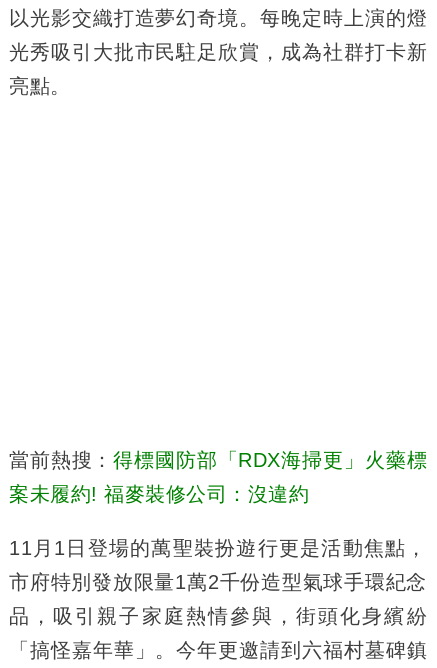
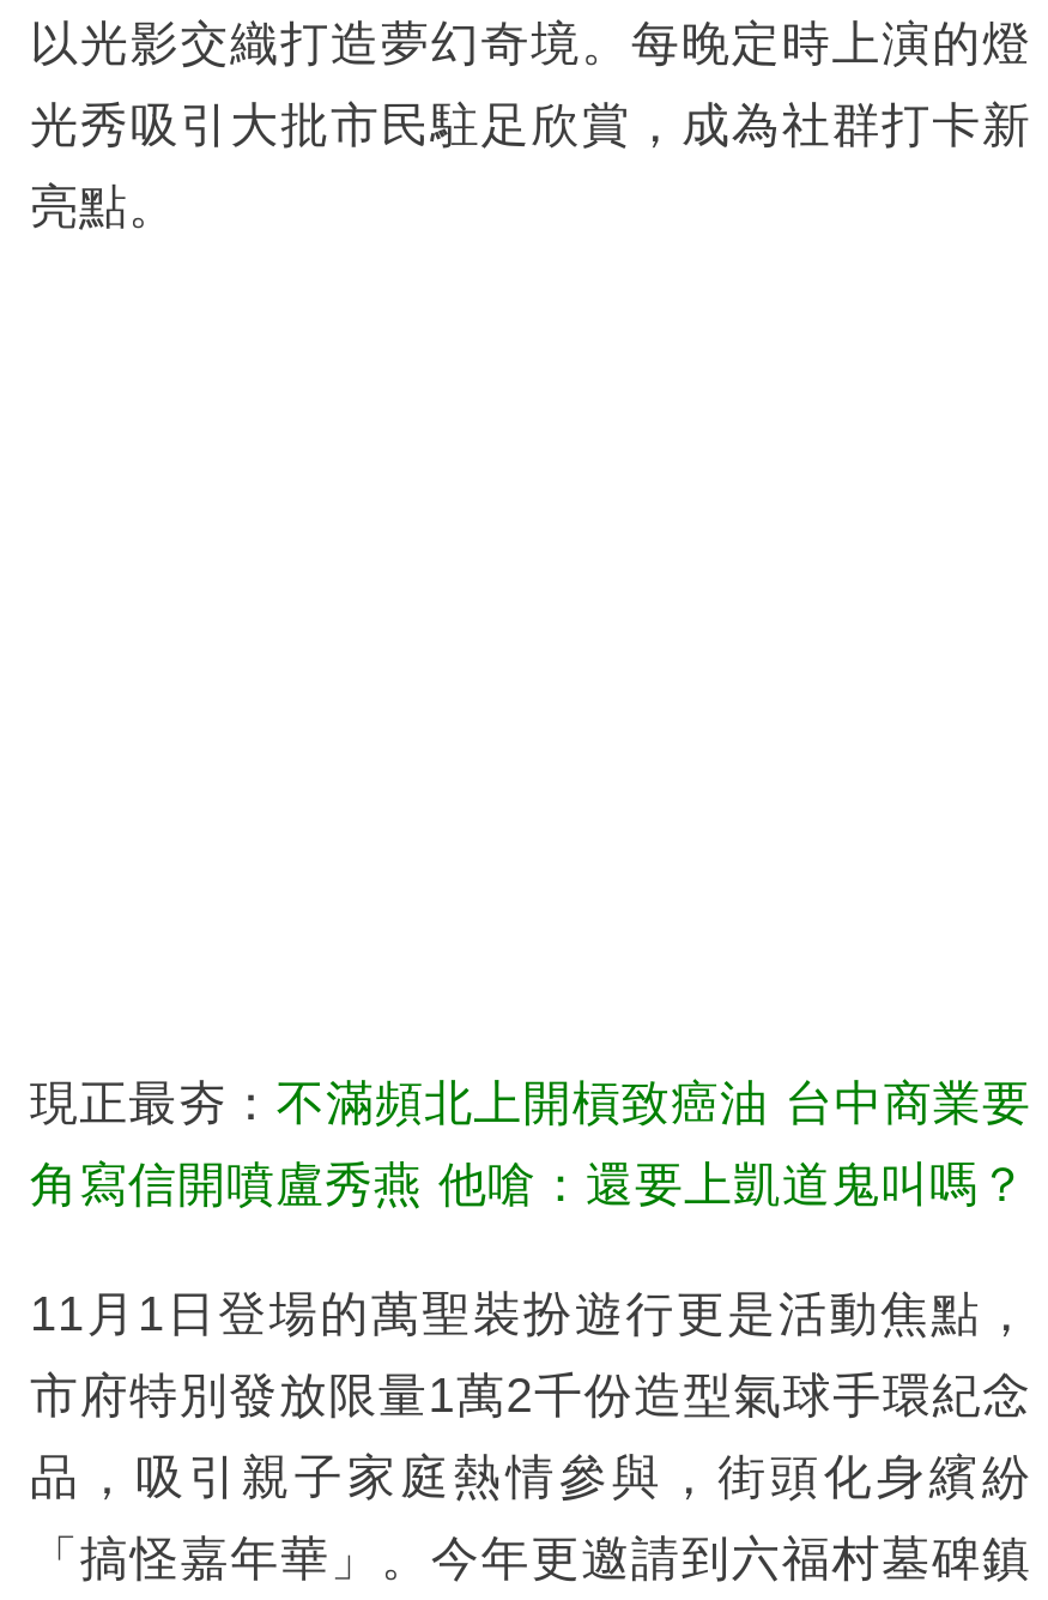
[9,449,427,471] 當前熱搜：得標國防部「RDX海掃更」火藥標 -> [30,1076,1031,1128] 現正最夯：不滿頻北上開槓致癌油 台中商業要
[9,483,309,505] 案未履約! 福麥裝修公司：沒違約 -> [30,1157,1028,1210] 角寫信開噴盧秀燕 他嗆：還要上凱道鬼叫嗎？

